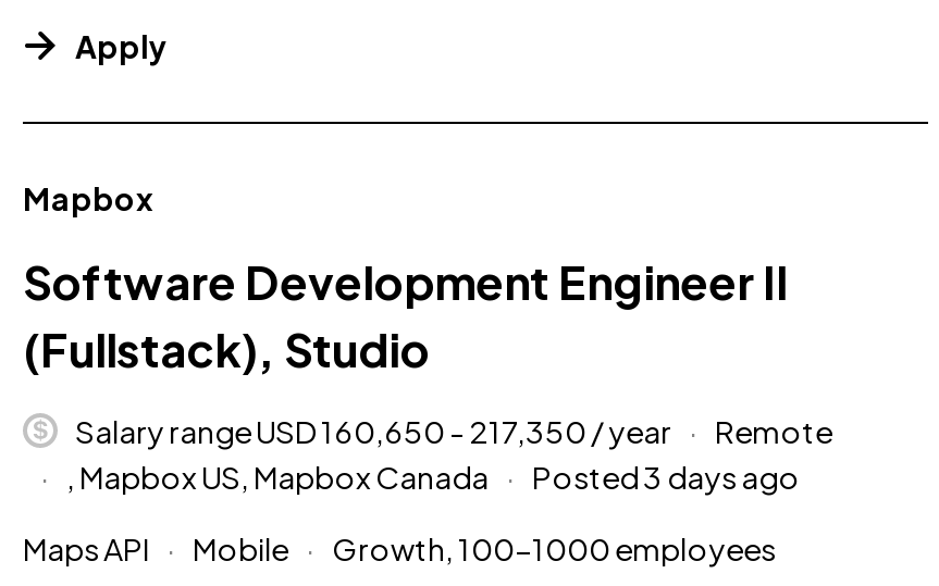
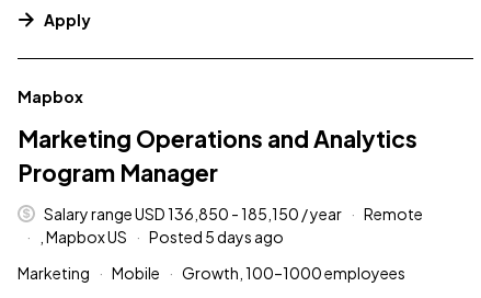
[23,252,789,378] Software Development Engineer II | (Fullstack), Studio -> [18,124,417,187] Marketing Operations and Analytics | Program Manager
[75,411,671,450] Salary range USD 160,650 - 217,350 / year -> [44,204,342,223] Salary range USD 136,850 - 185,150 / year
[66,456,800,495] , Mapbox US, Mapbox Canada | Posted 3 days ago -> [39,227,284,246] , Mapbox US | Posted 5 days ago
[23,528,149,567] Maps API -> [18,263,90,282] Marketing

